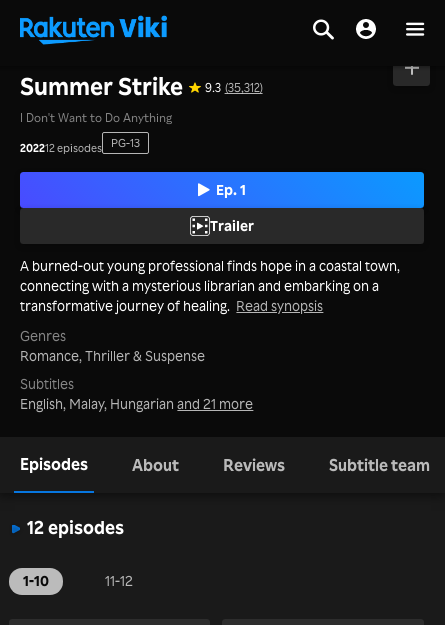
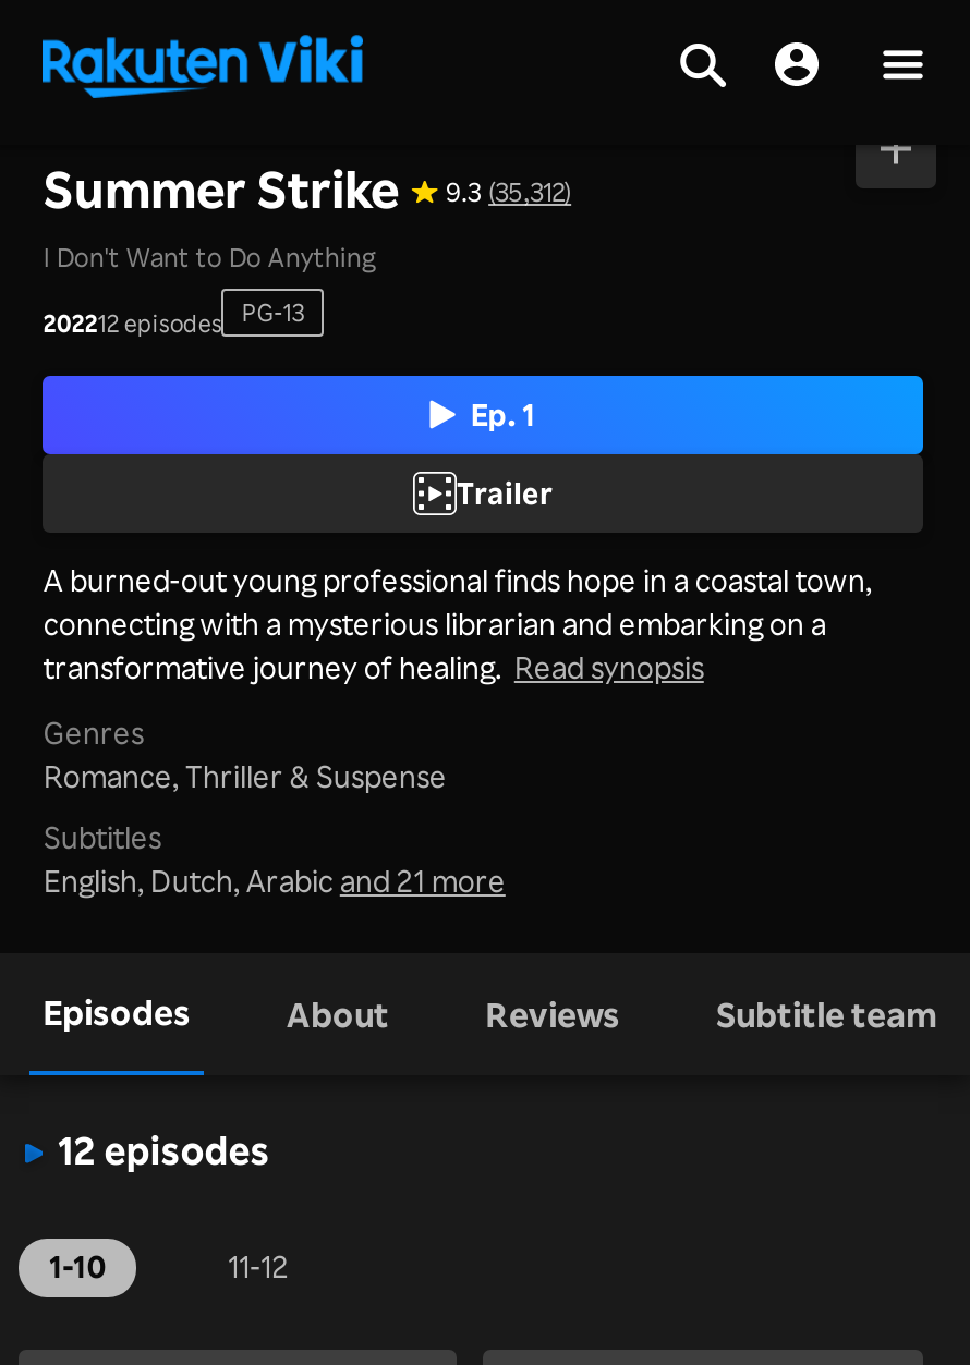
[20,395,253,412] English, Malay, Hungarian and 21 more -> [43,861,505,898] English, Dutch, Arabic and 21 more

